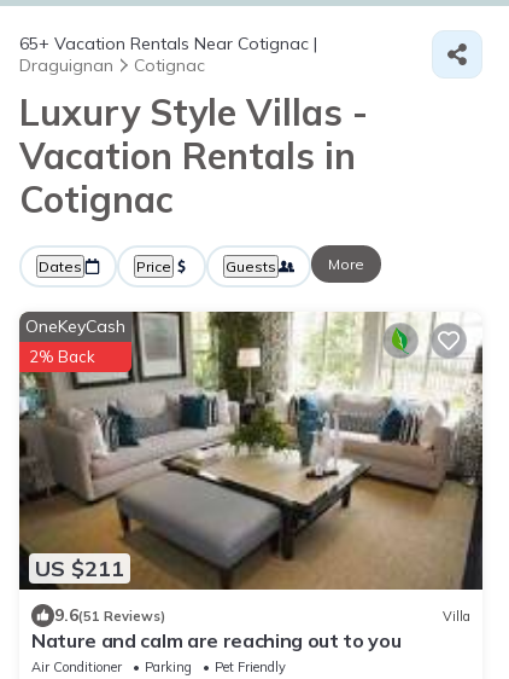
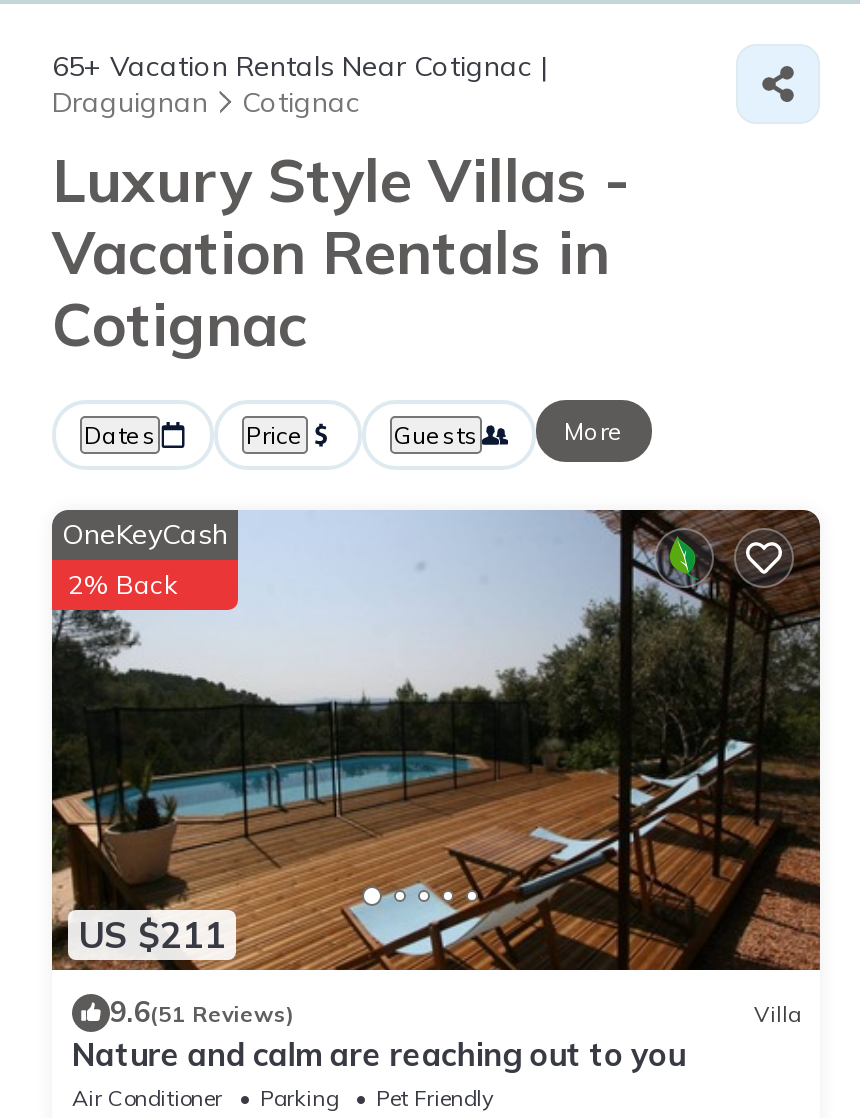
[18,311,484,591] [image] -> [50,508,822,972] [image]

